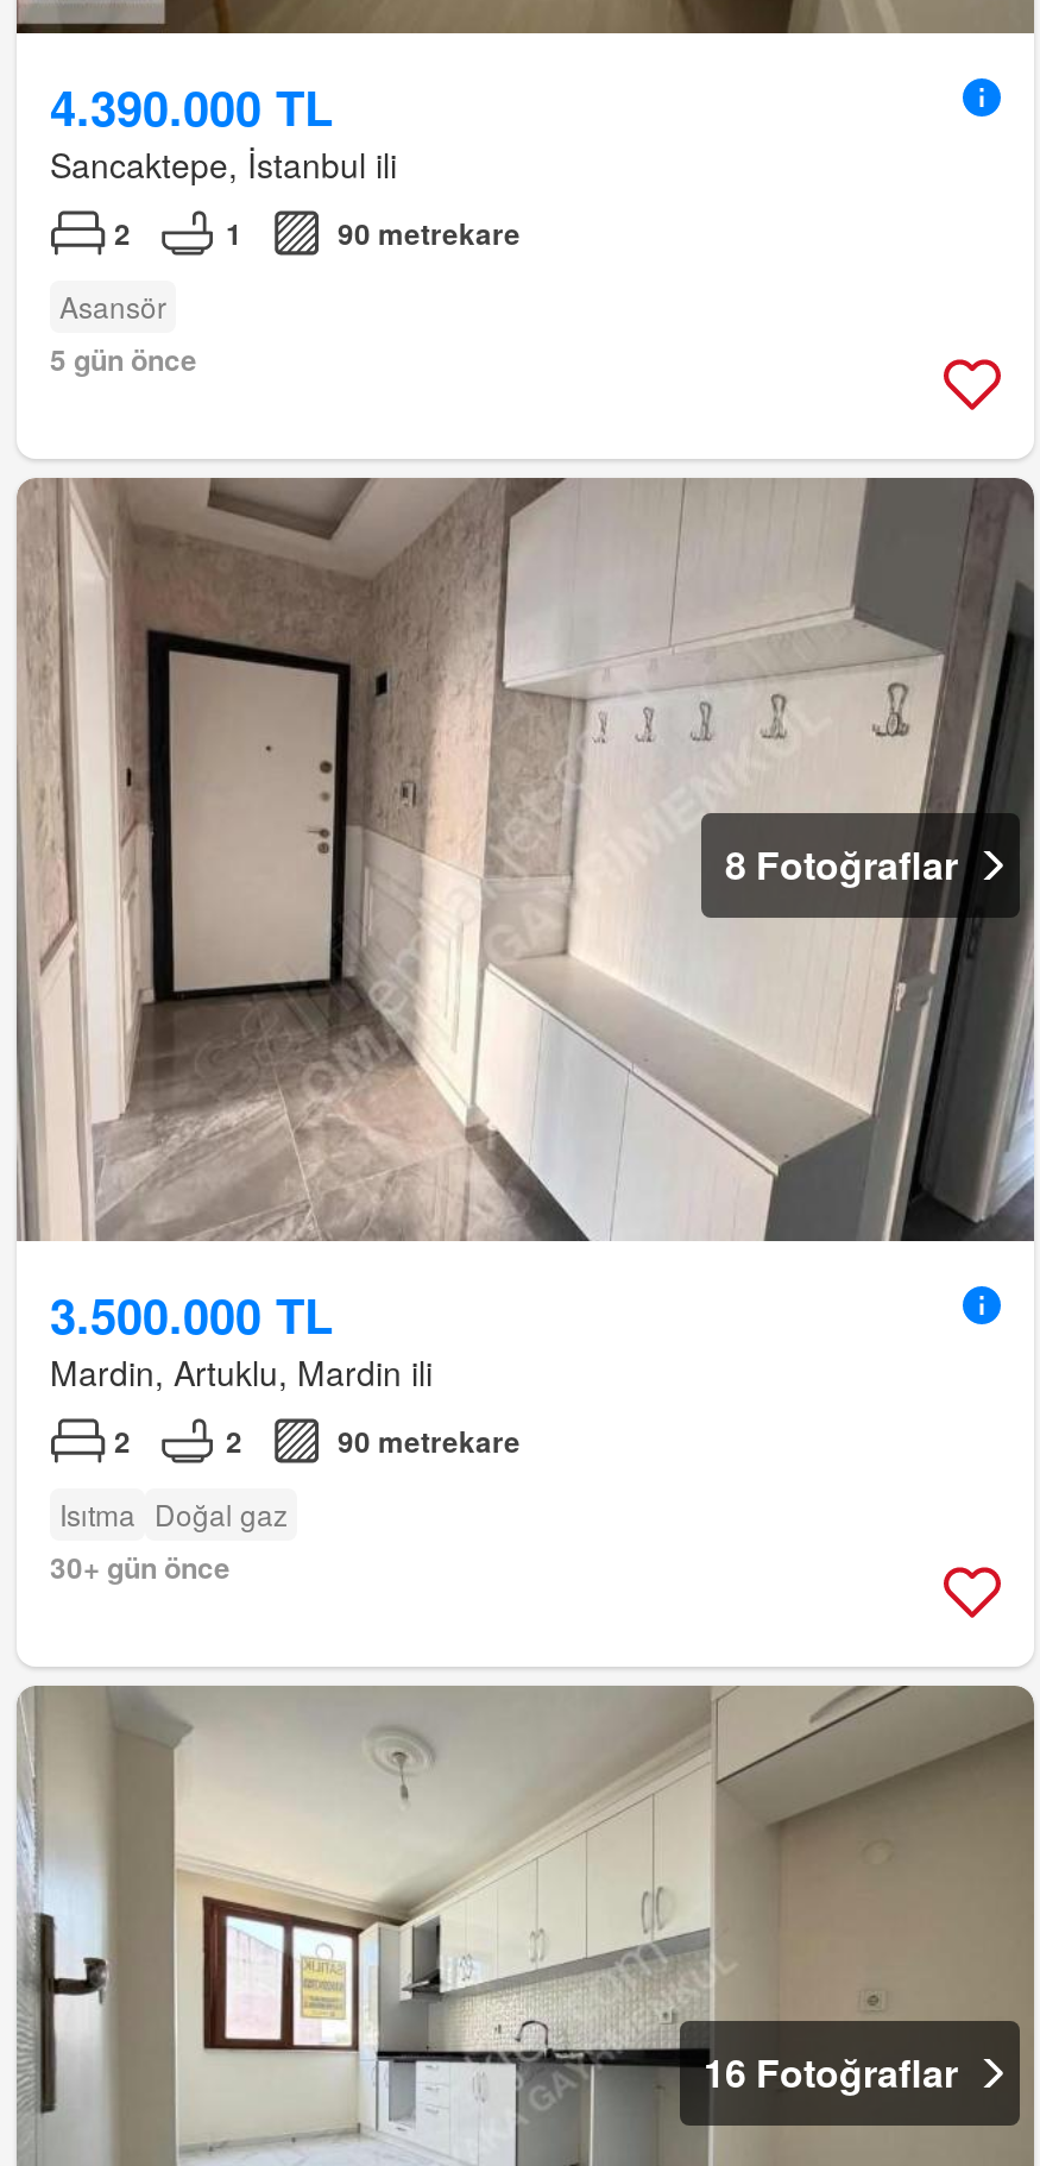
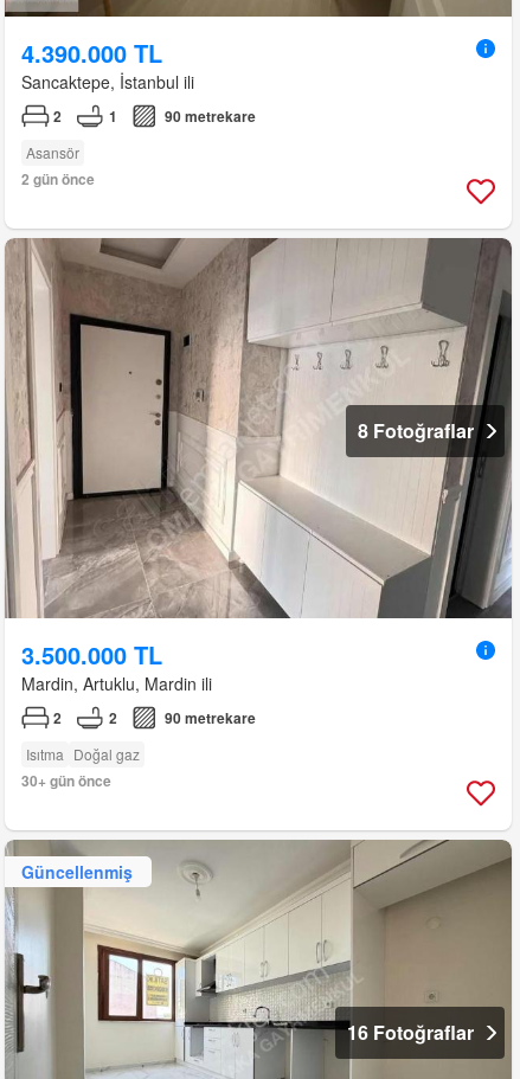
[50,339,197,381] 5 gün önce -> [21,169,95,190] 2 gün önce
none -> [21,860,133,883] Güncellenmiş

